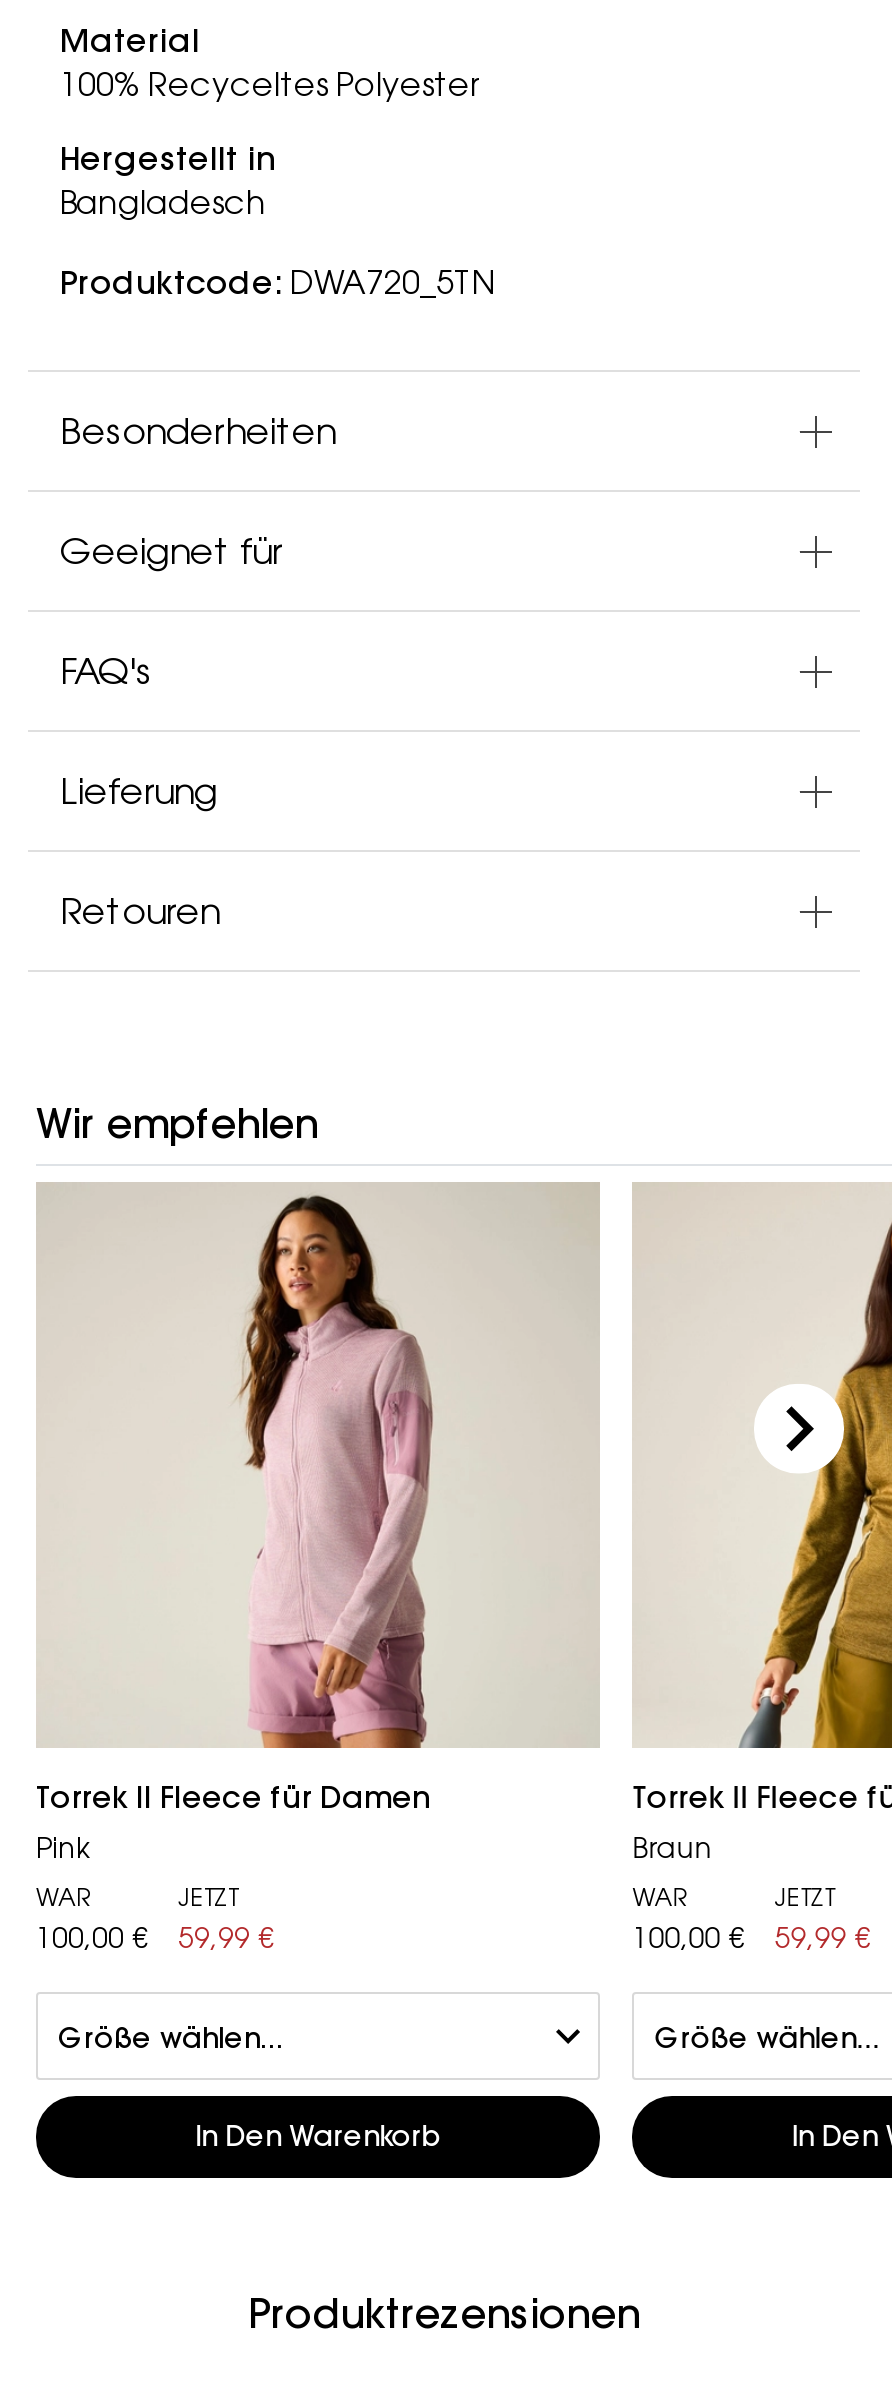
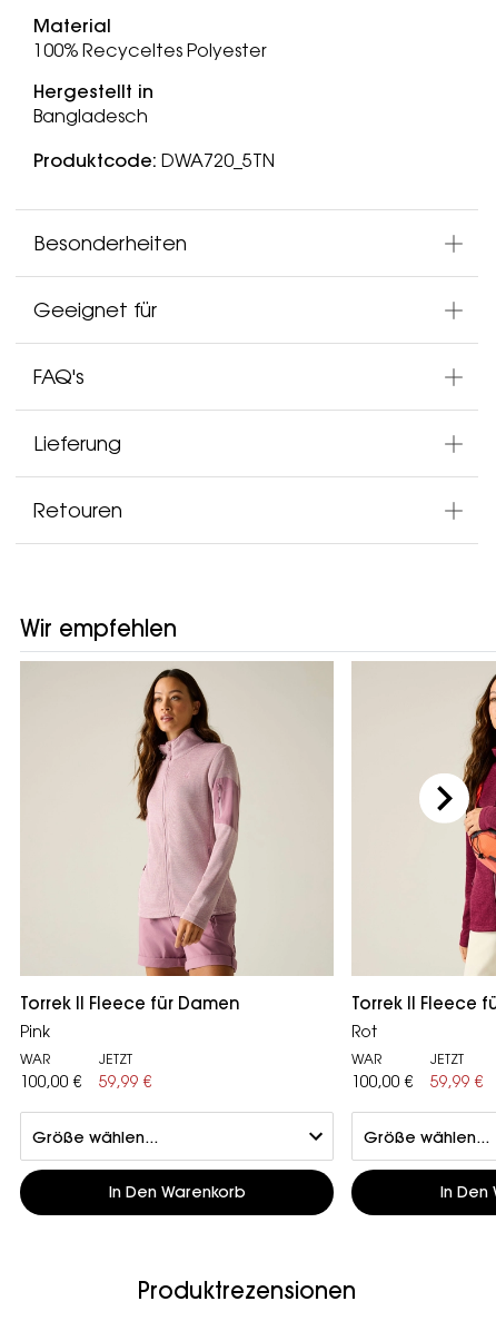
[740,1208,886,1750] [image] -> [413,674,493,976] [image]
[632,1829,712,1863] Braun -> [352,1021,377,1040] Rot

